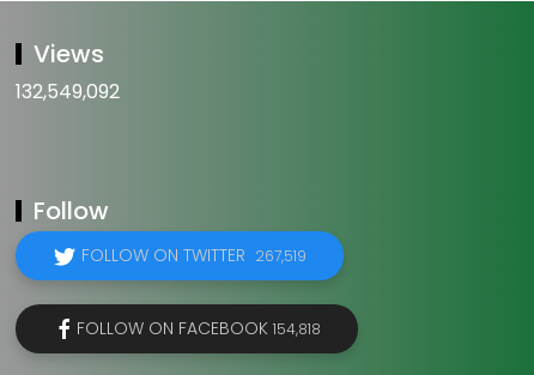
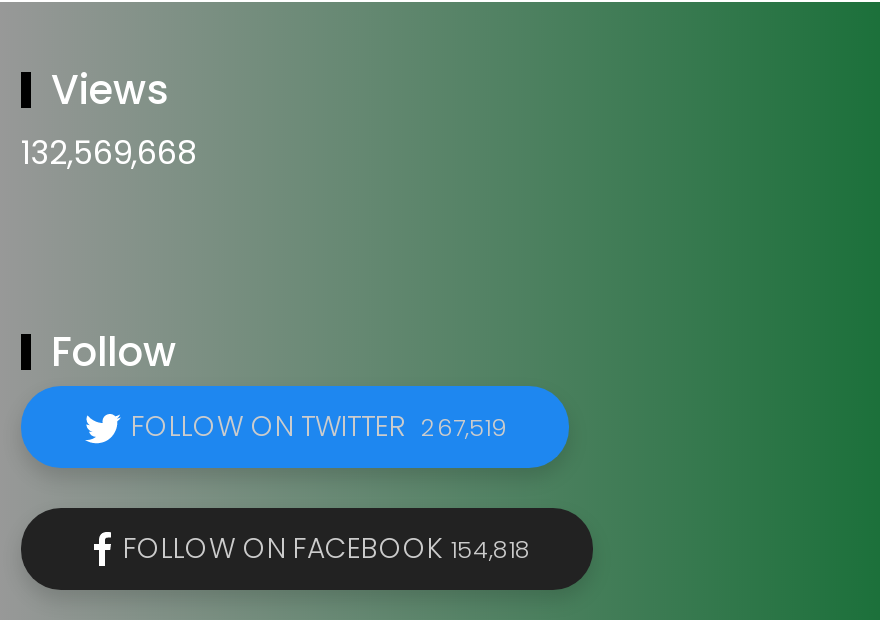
[16,78,120,106] 132,549,092 -> [21,130,197,176] 132,569,668

